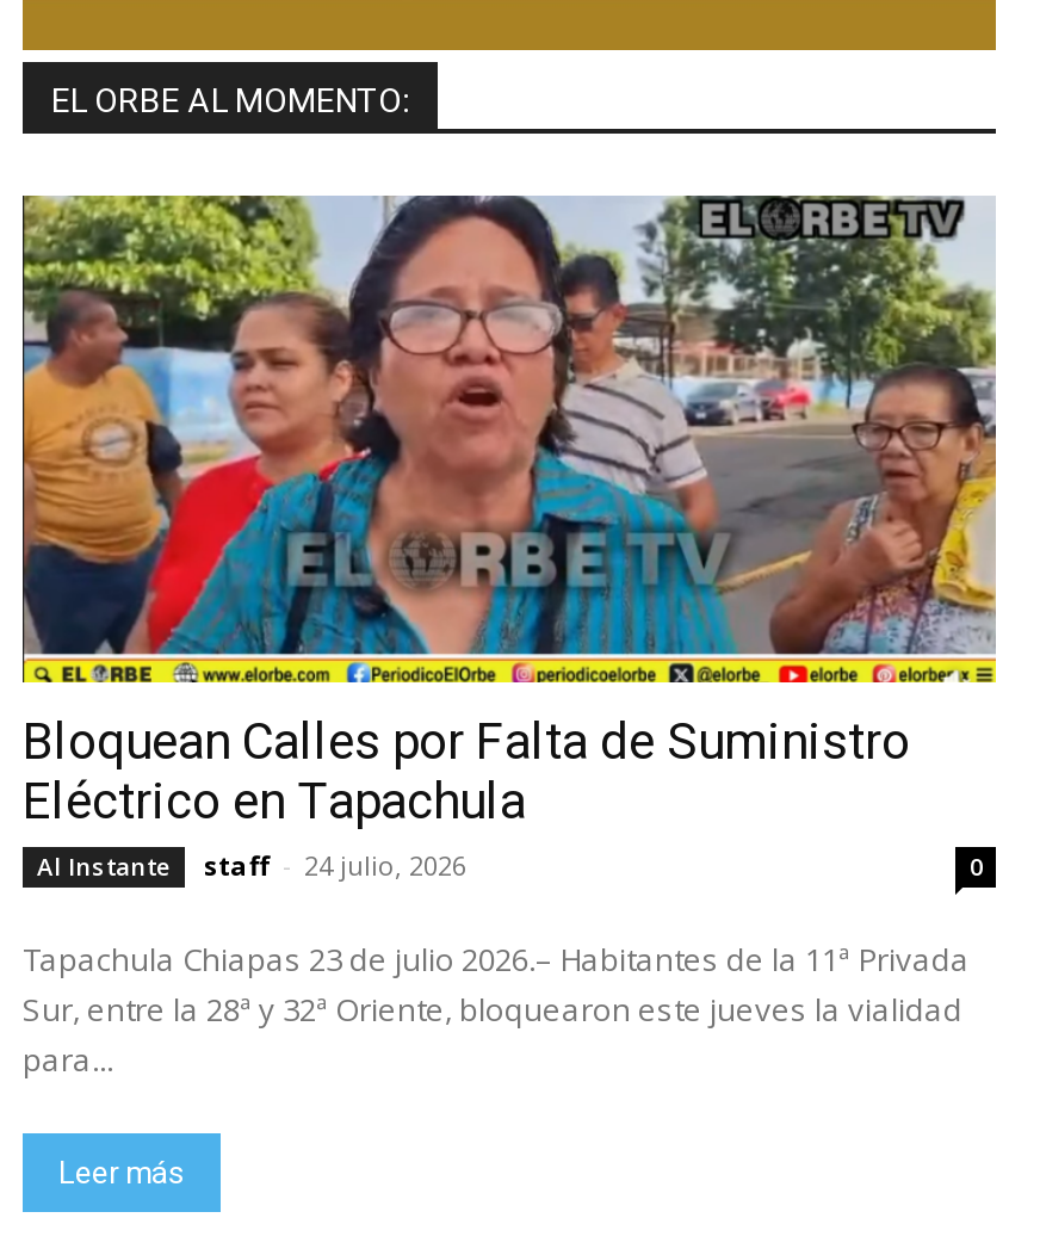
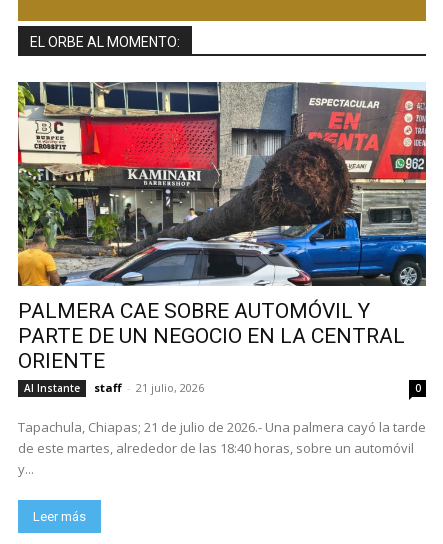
[20,193,998,829] [image] | Bloquean Calles por Falta de Suministro | Eléctrico en Tapachula -> [17,82,427,373] [image] | PALMERA CAE SOBRE AUTOMÓVIL Y | PARTE DE UN NEGOCIO EN LA CENTRAL | ORIENTE
[37,846,466,882] Al Instante staff - 24 julio, 2026 -> [24,380,204,395] Al Instante staff - 21 julio, 2026
[23,937,970,1080] Tapachula Chiapas 23 de julio 2026.– Habitantes de la 11ª Privada | Sur, entre la 28ª y 32ª Oriente, bloquearon este jueves la vialidad | para... -> [18,418,426,478] Tapachula, Chiapas; 21 de julio de 2026.- Una palmera cayó la tarde | de este martes, alrededor de las 18:40 horas, sobre un automóvil | y...

